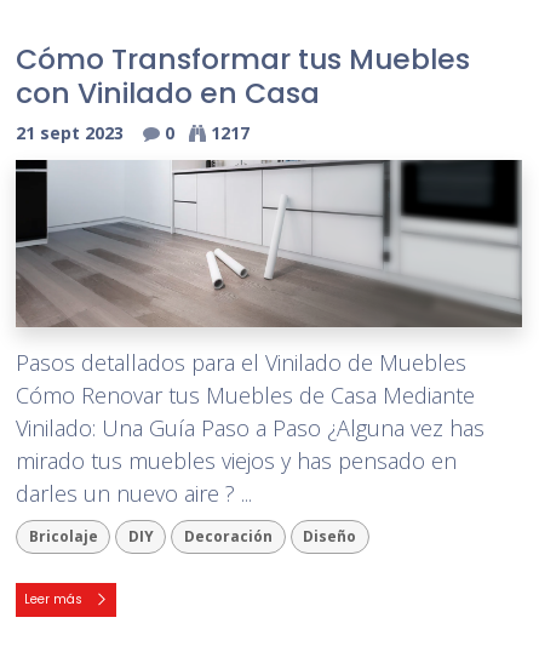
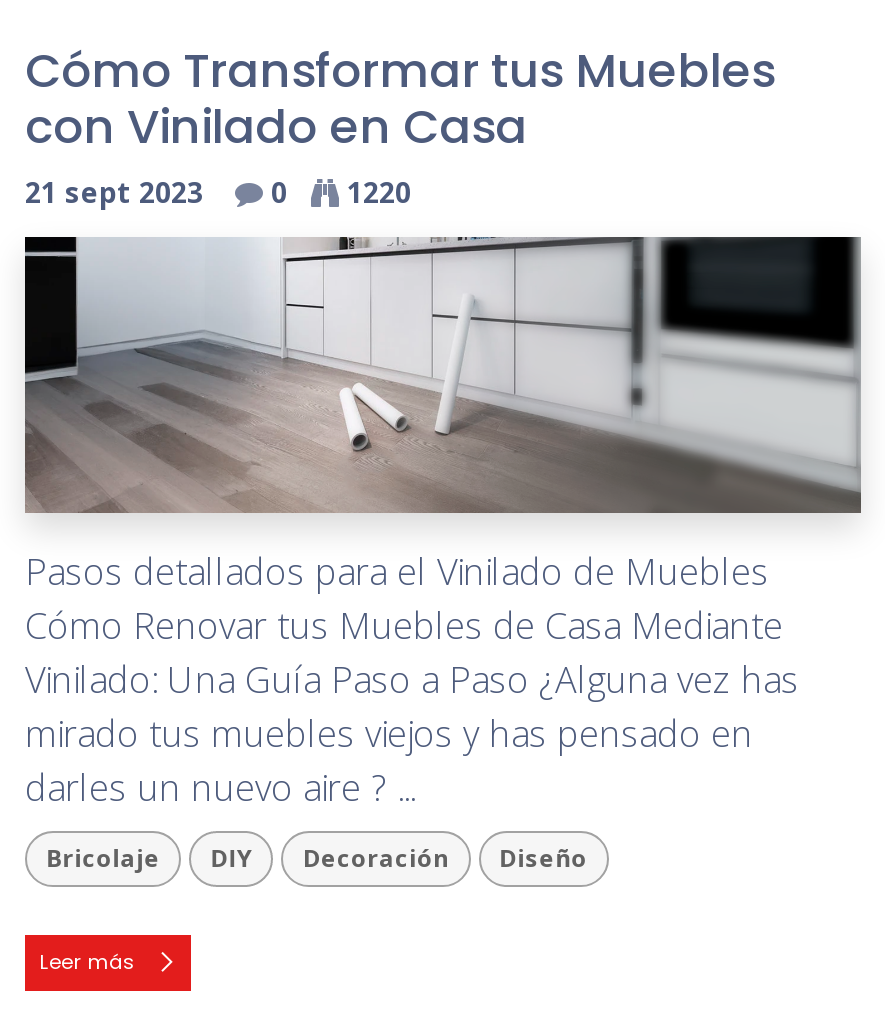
[16,121,250,144] 21 sept 2023 0 1217 -> [25,173,411,211] 21 sept 2023 0 1220

